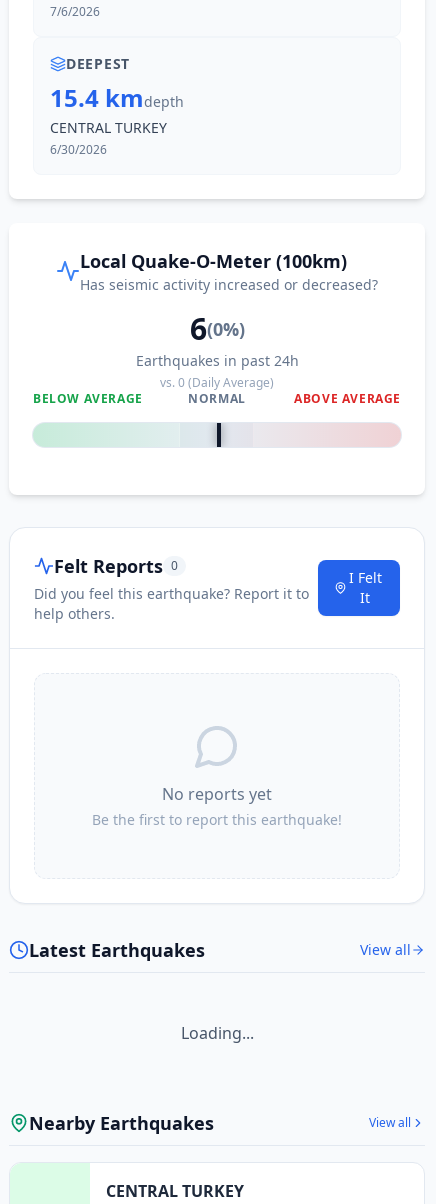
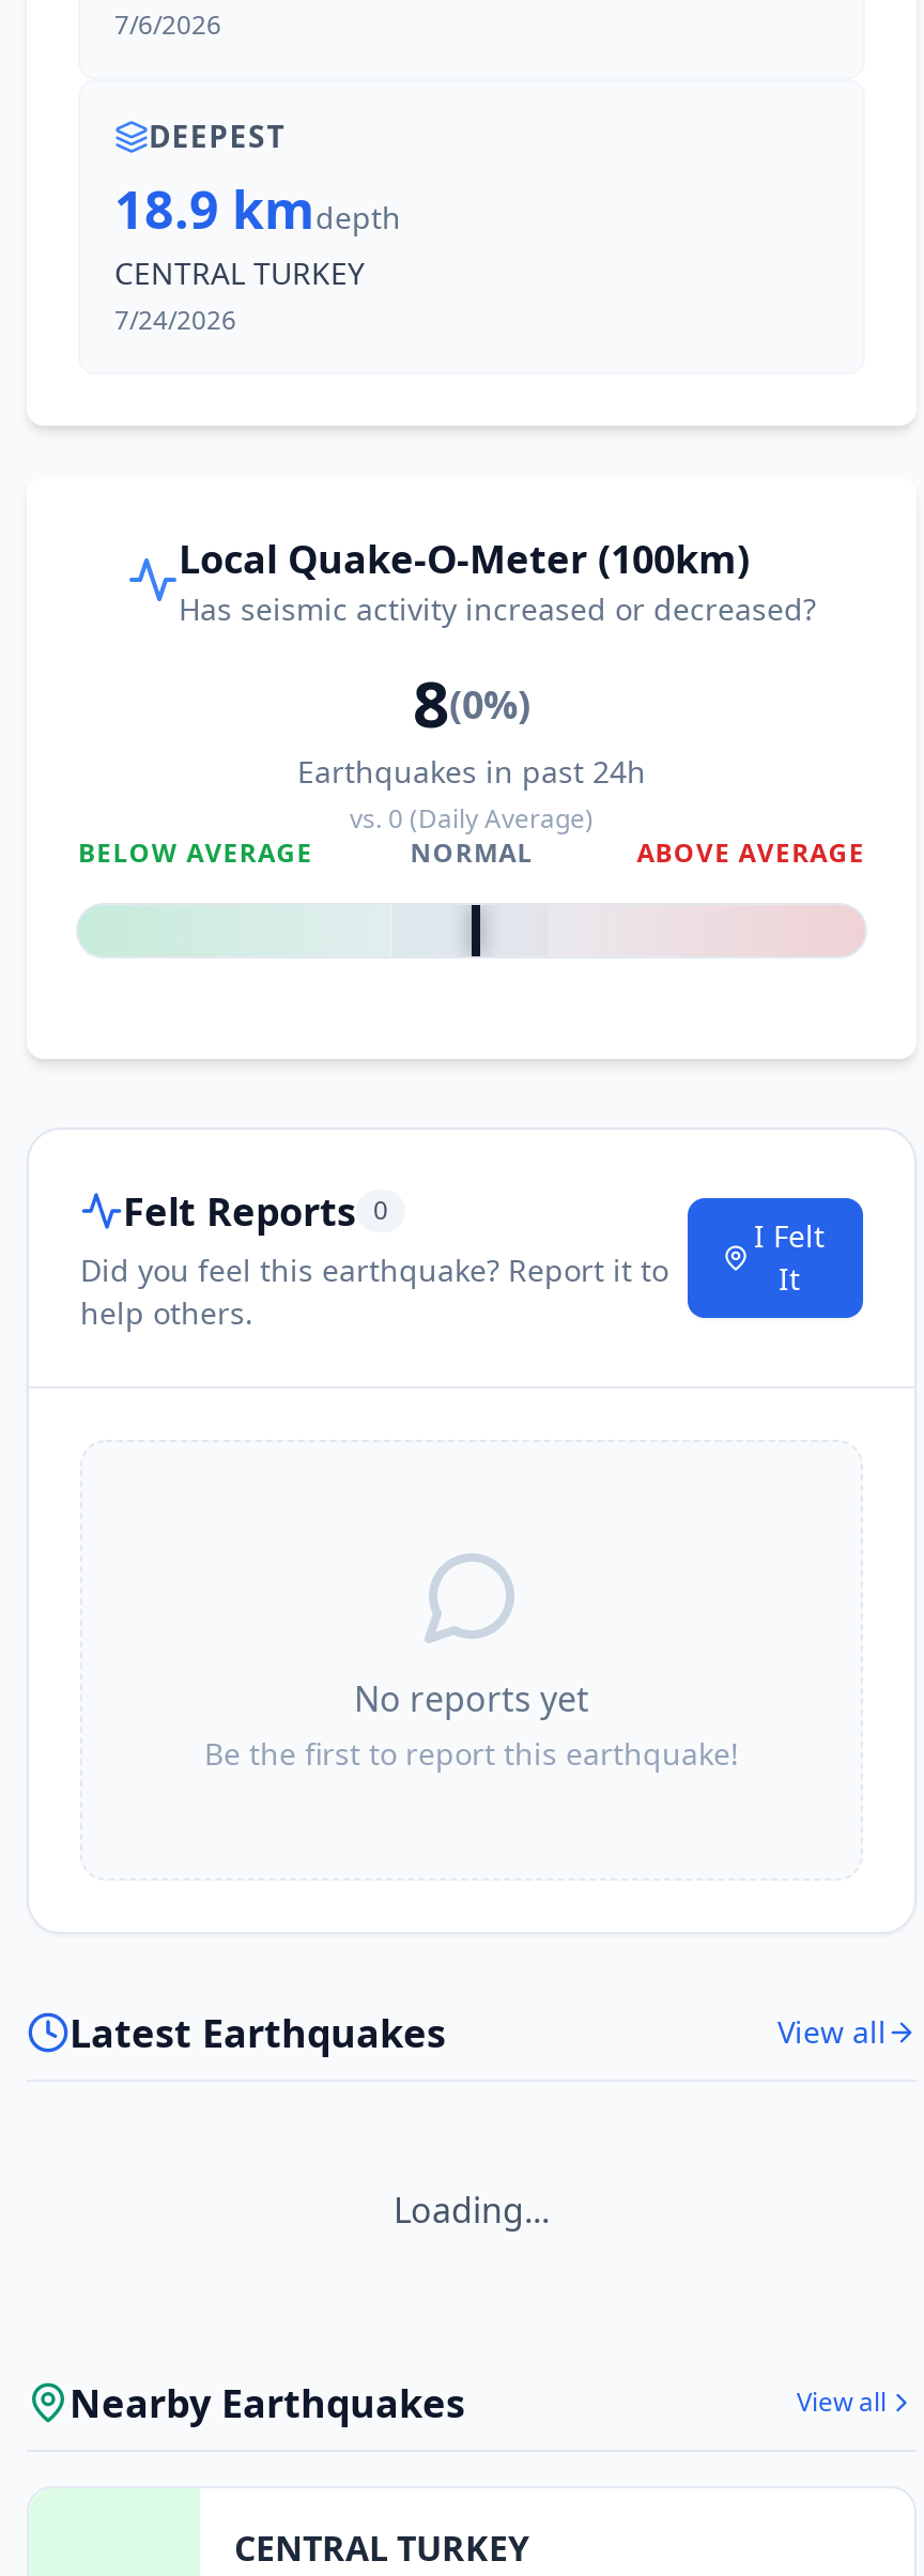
[50,80,184,113] 15.4 kmdepth -> [114,172,401,243] 18.9 kmdepth
[50,140,107,157] 6/30/2026 -> [114,301,236,337] 7/24/2026
[189,307,244,348] 6(0%) -> [413,658,530,746] 8(0%)

